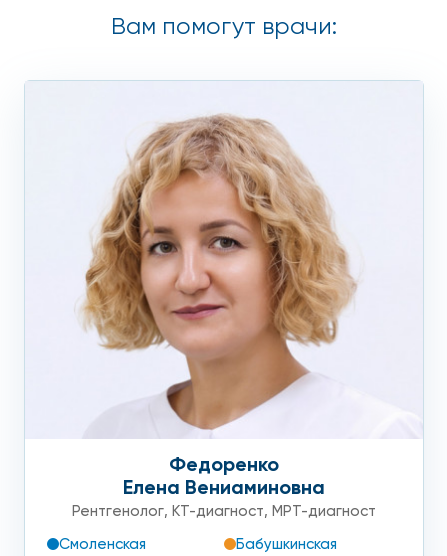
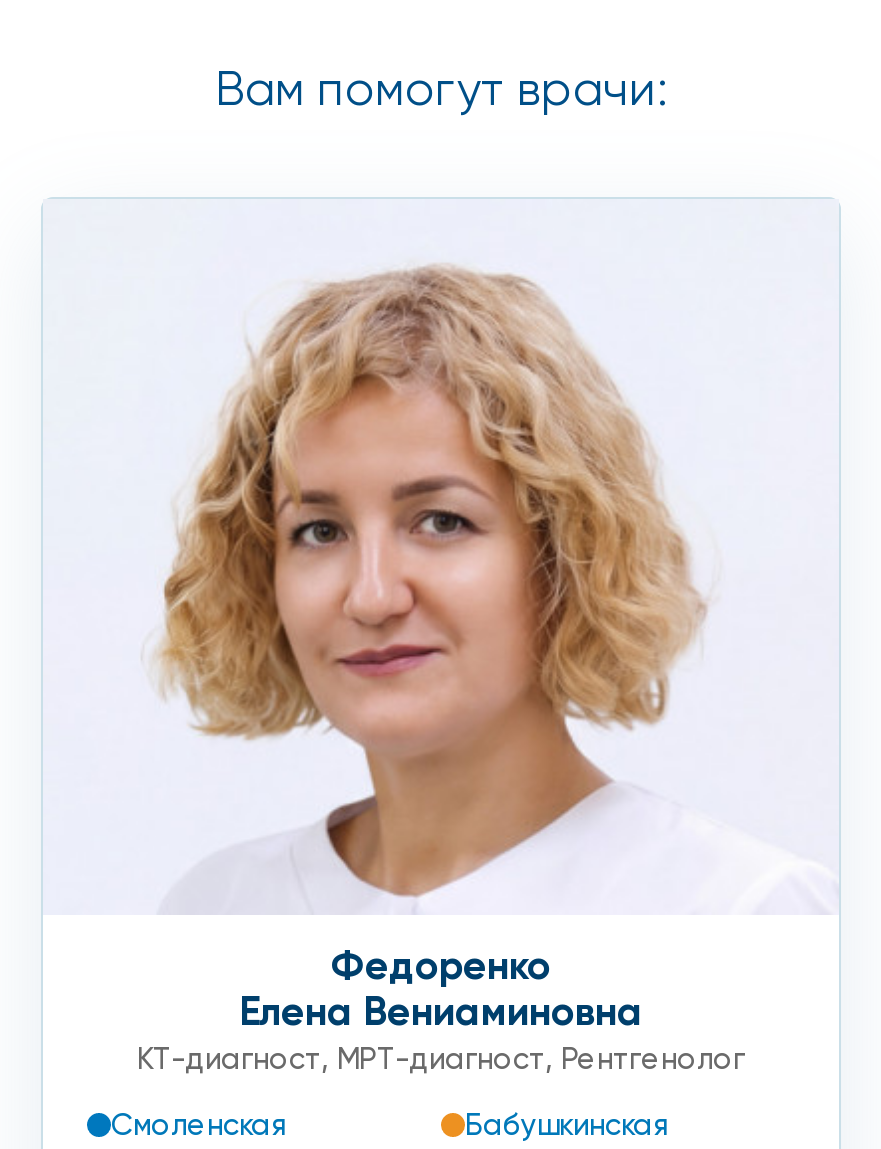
[72,502,376,520] Рентгенолог, КТ-диагност, МРТ-диагност -> [137,1041,745,1077] КТ-диагност, МРТ-диагност, Рентгенолог

